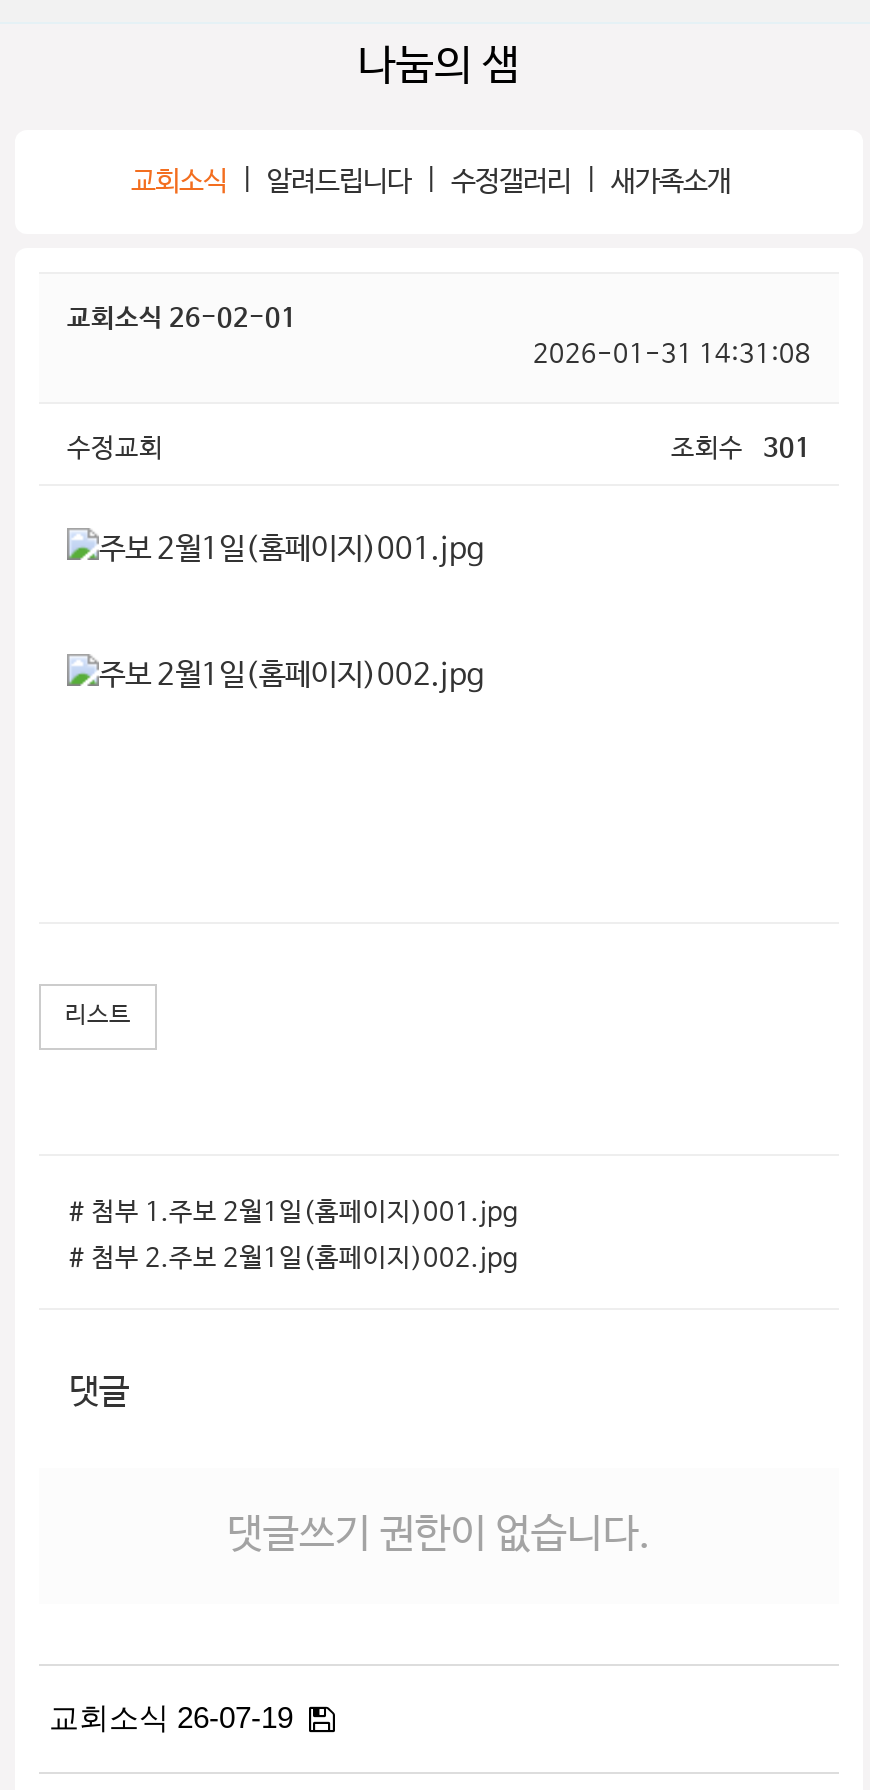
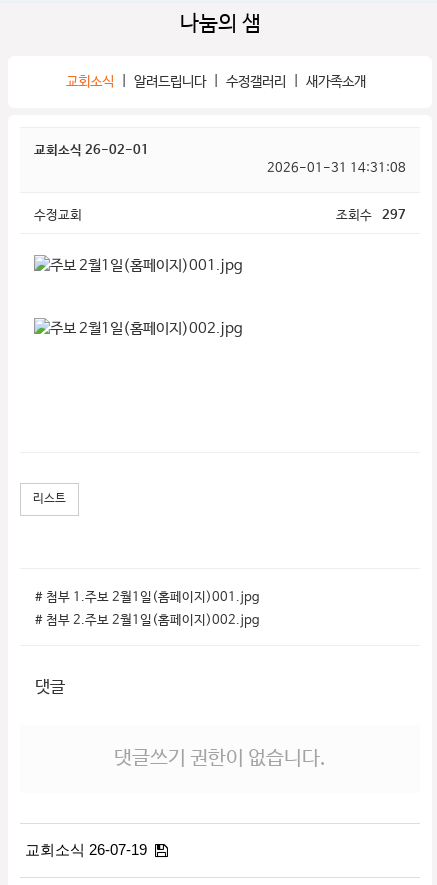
[671,434,811,464] 조회수 301 -> [336,208,406,223] 조회수 297

